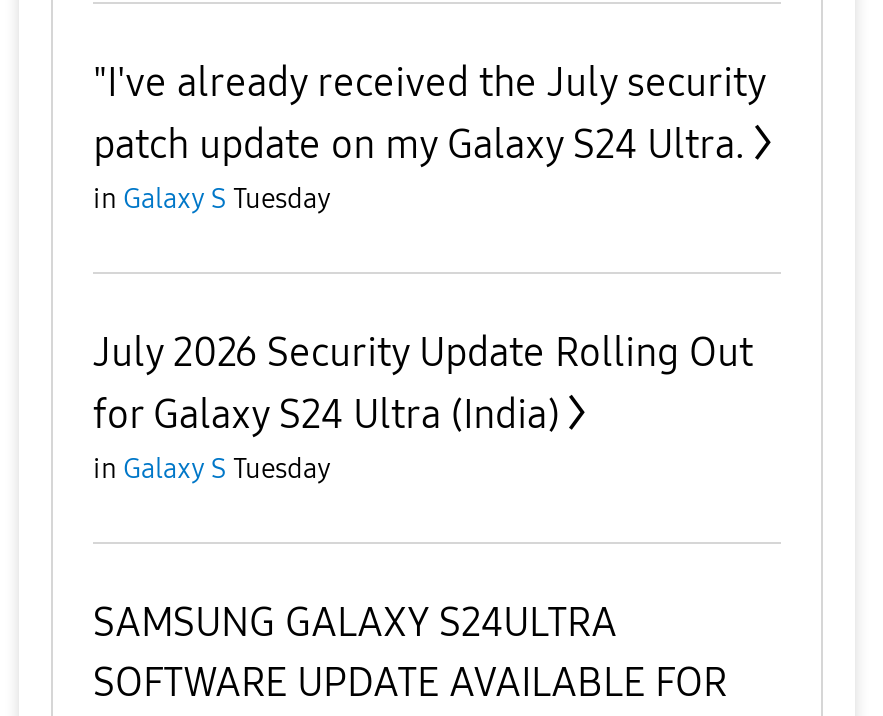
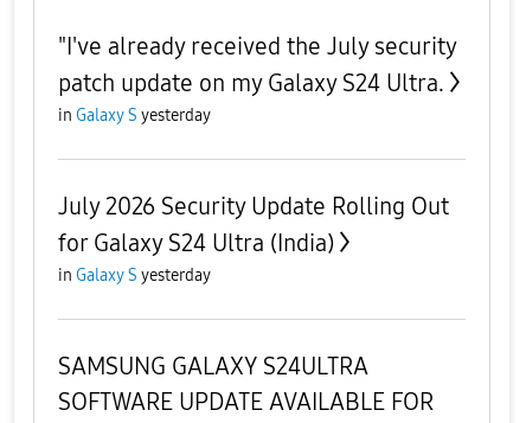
[93,183,331,217] in Galaxy S Tuesday -> [58,106,211,126] in Galaxy S yesterday
[93,453,331,487] in Galaxy S Tuesday -> [58,266,211,286] in Galaxy S yesterday

